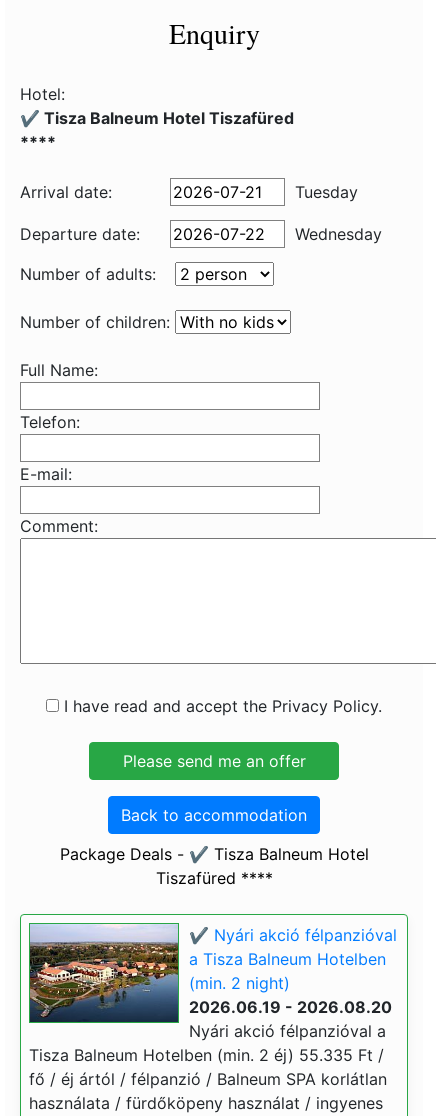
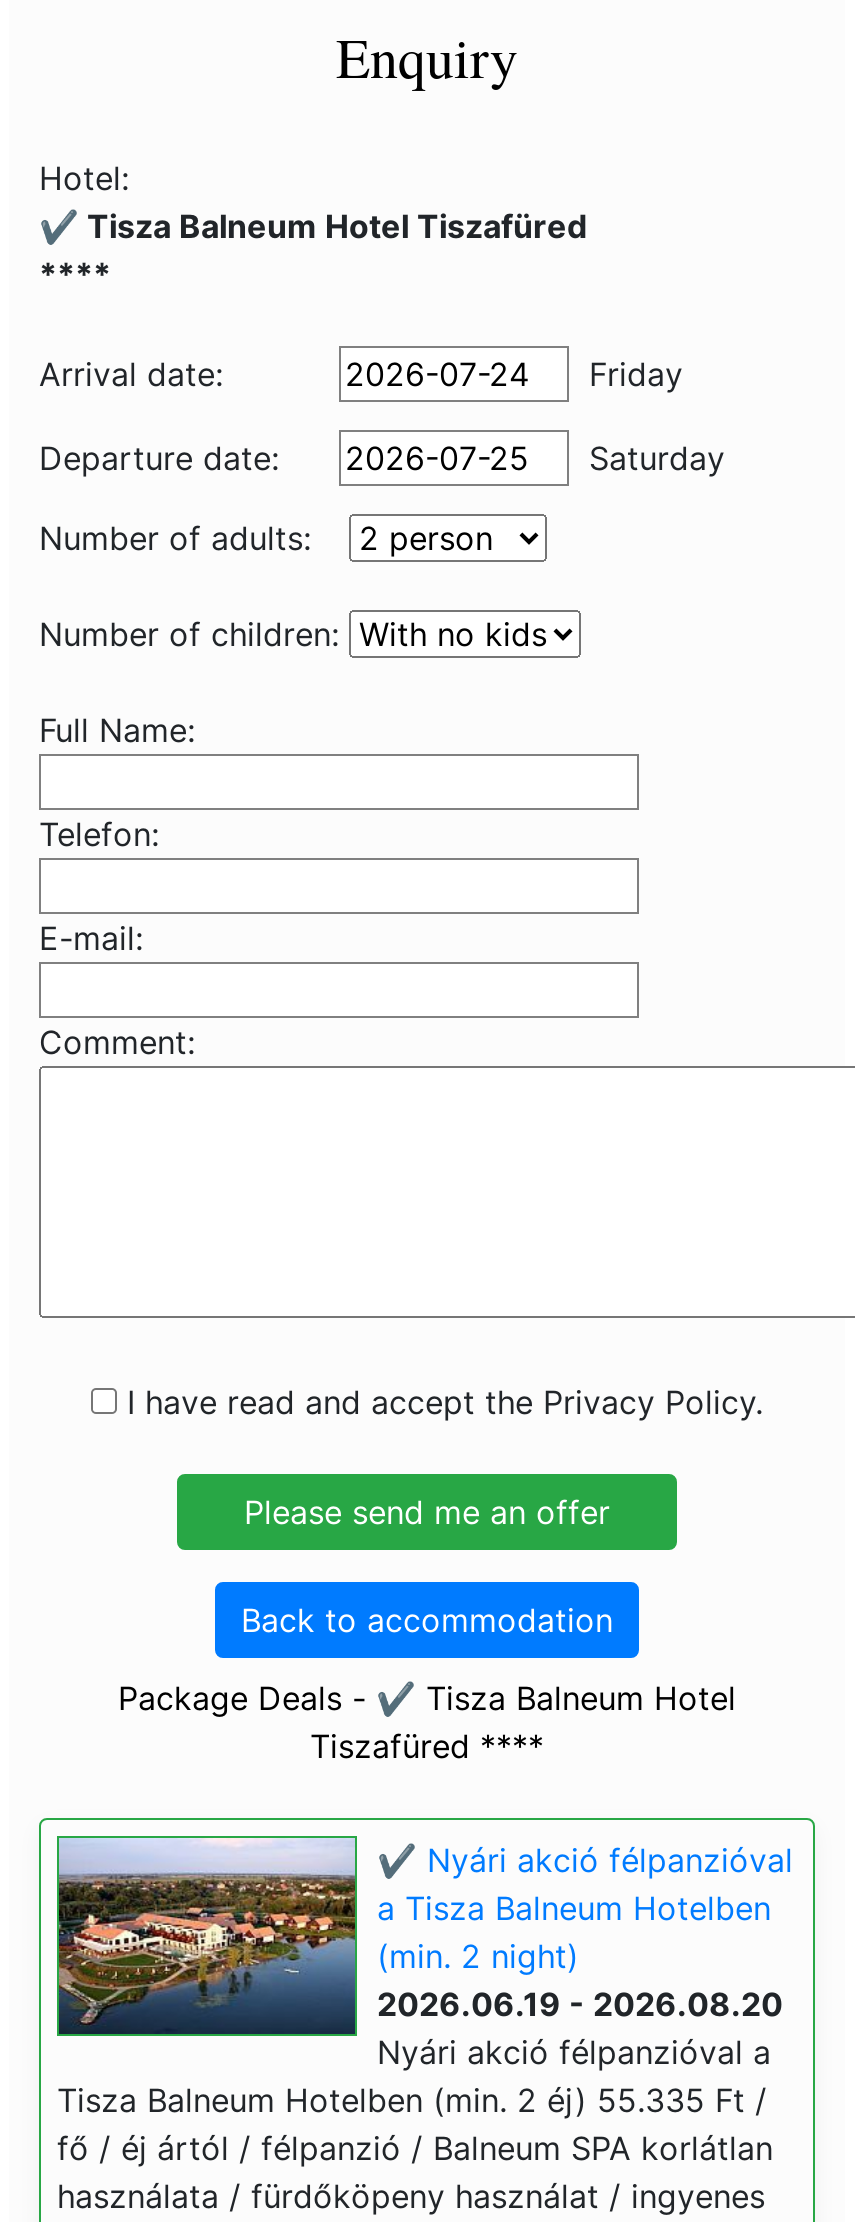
[295,182,358,202] Tuesday -> [589,354,683,394] Friday
[295,224,382,244] Wednesday -> [589,438,725,478] Saturday

